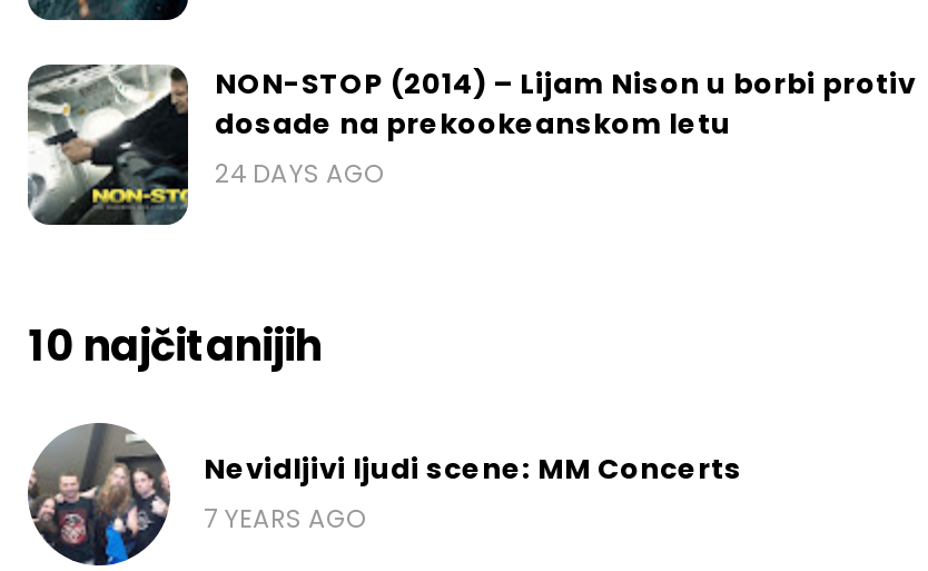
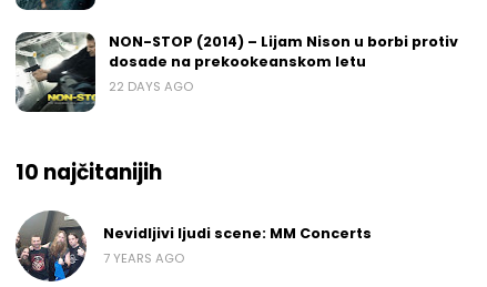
[215,155,384,191] 24 DAYS AGO -> [109,77,193,95] 22 DAYS AGO

